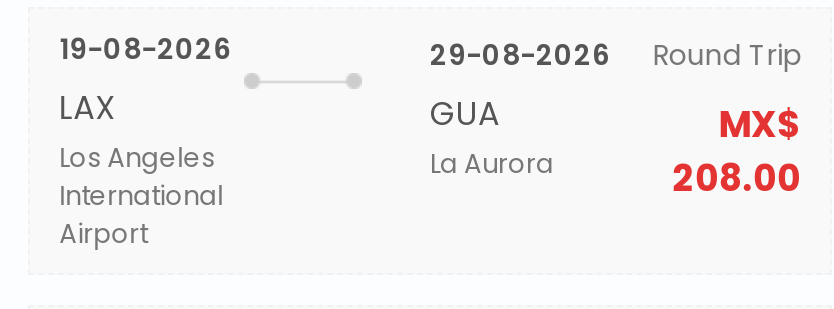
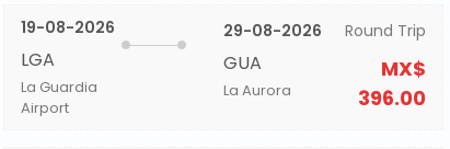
[59,85,223,215] LAX | Los Angeles | International -> [20,47,97,98] LGA | La Guardia
[673,153,801,203] 208.00 -> [358,84,426,112] 396.00

